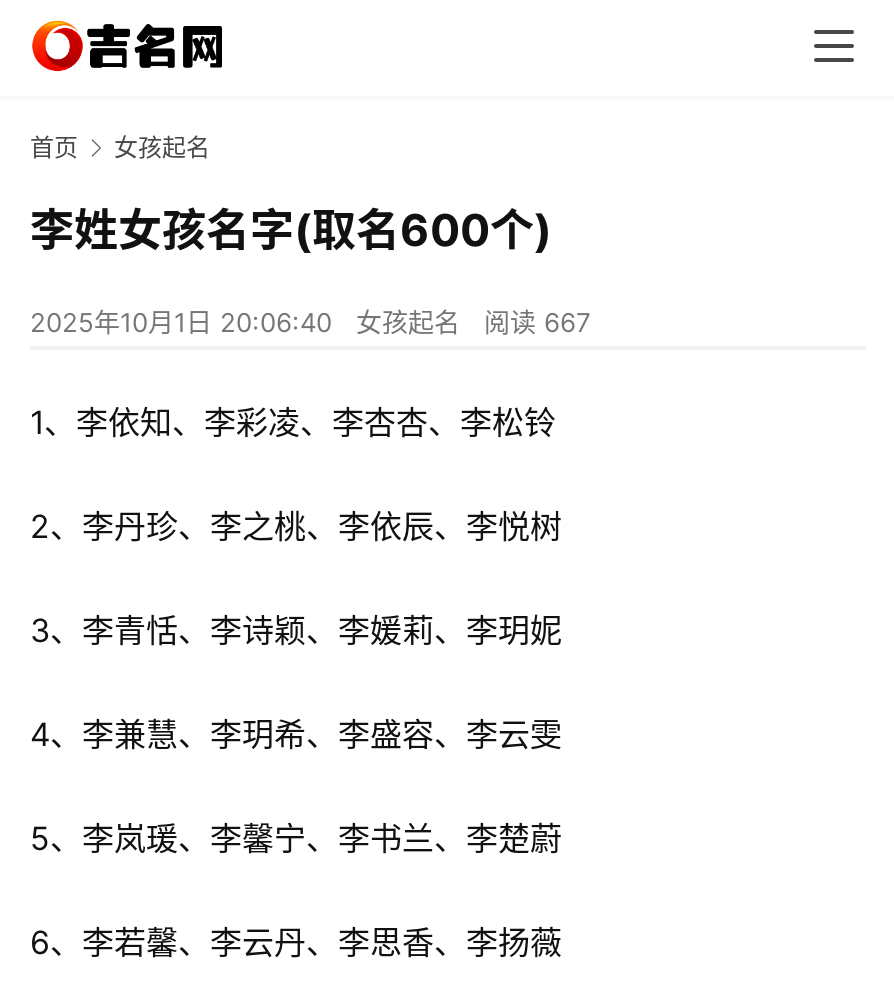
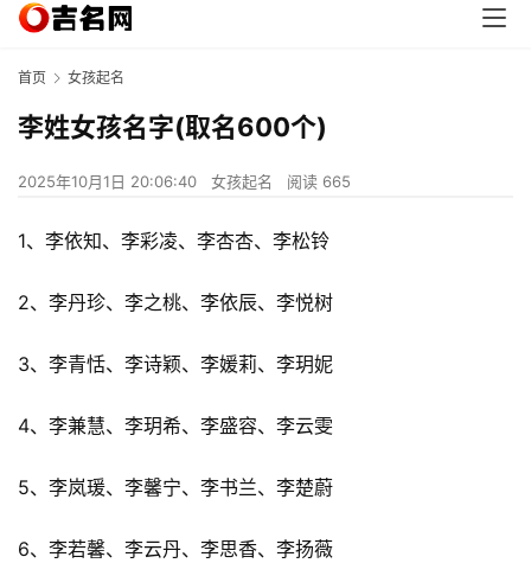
[30,306,590,338] 2025年10月1日 20:06:40 女孩起名 阅读 667 -> [18,172,351,191] 2025年10月1日 20:06:40 女孩起名 阅读 665

